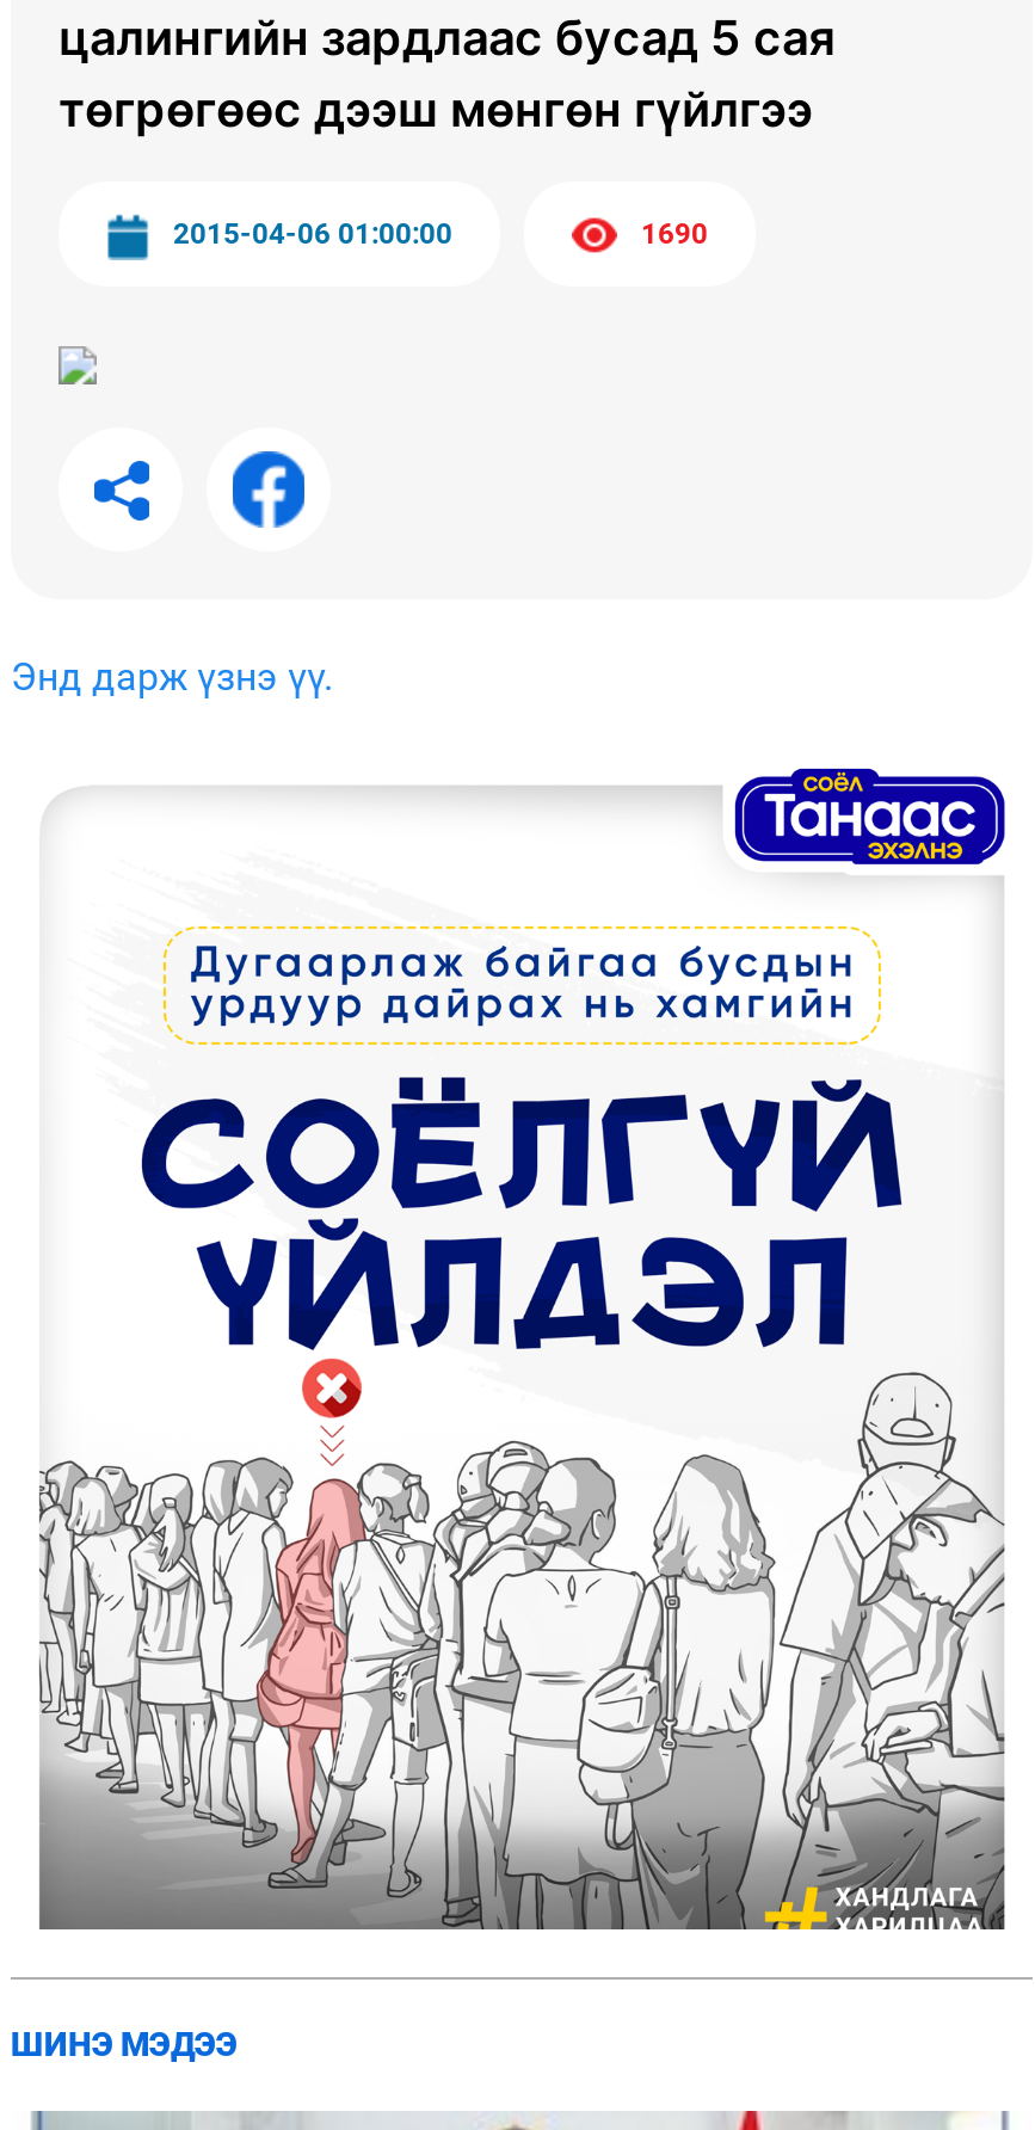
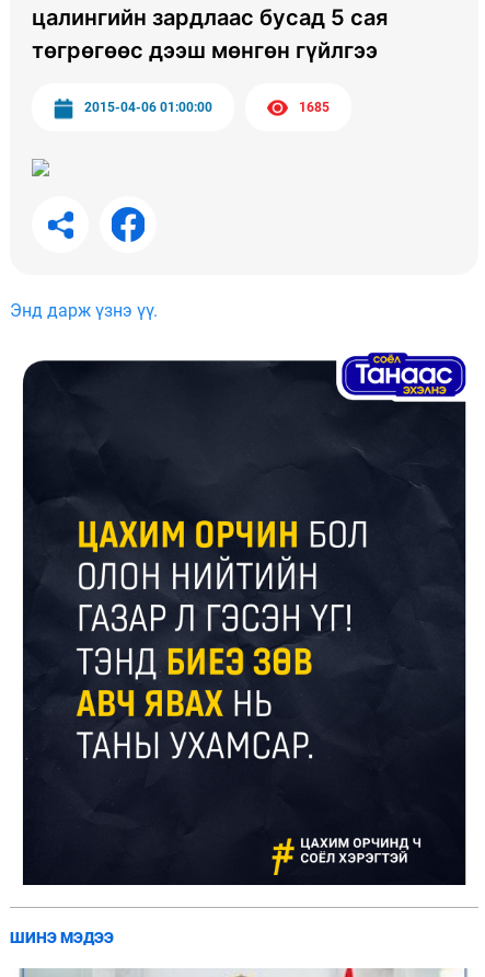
[641,217,708,251] 1690 -> [299,100,330,115] 1685
[37,786,1006,1932] [image] -> [22,359,466,886] [image]

